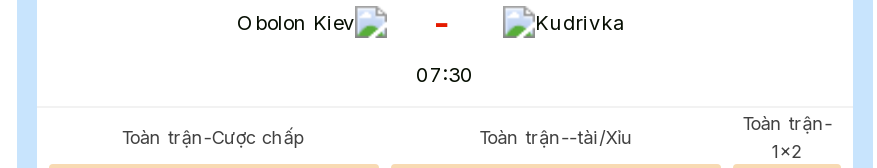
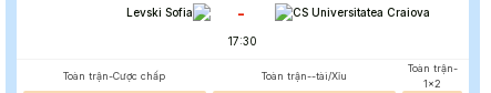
[237,11,355,35] Obolon Kiev -> [126,6,193,19] Levski Sofia
[535,11,625,35] Kudrivka -> [293,6,430,19] CS Universitatea Craiova
[416,63,474,87] 07:30 -> [228,35,257,48] 17:30

